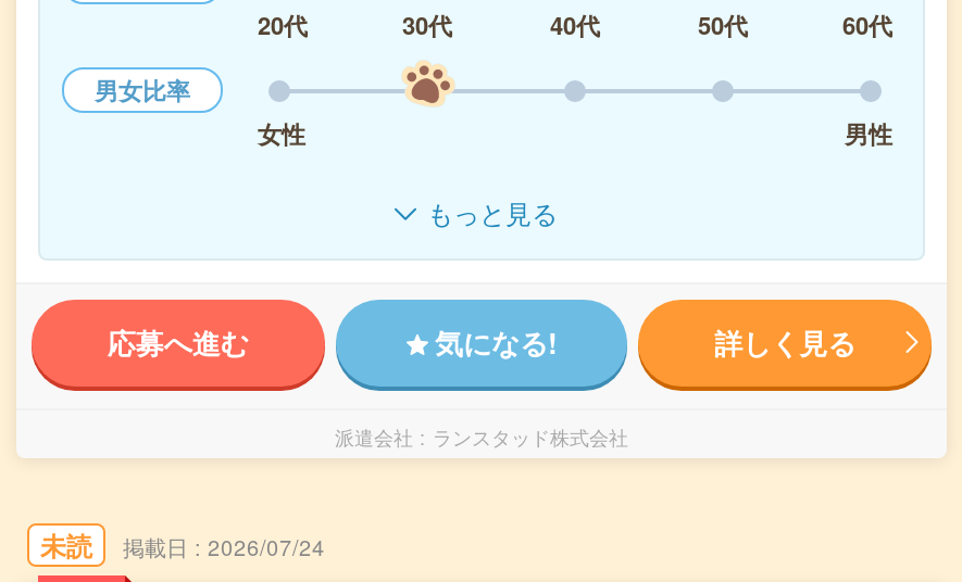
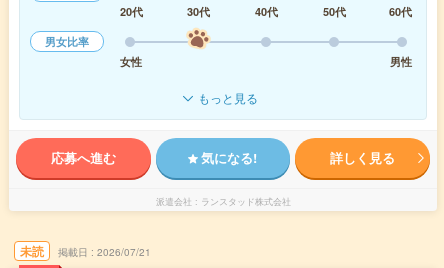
[208,532,325,562] 2026/07/24 -> [97,245,151,259] 2026/07/21

